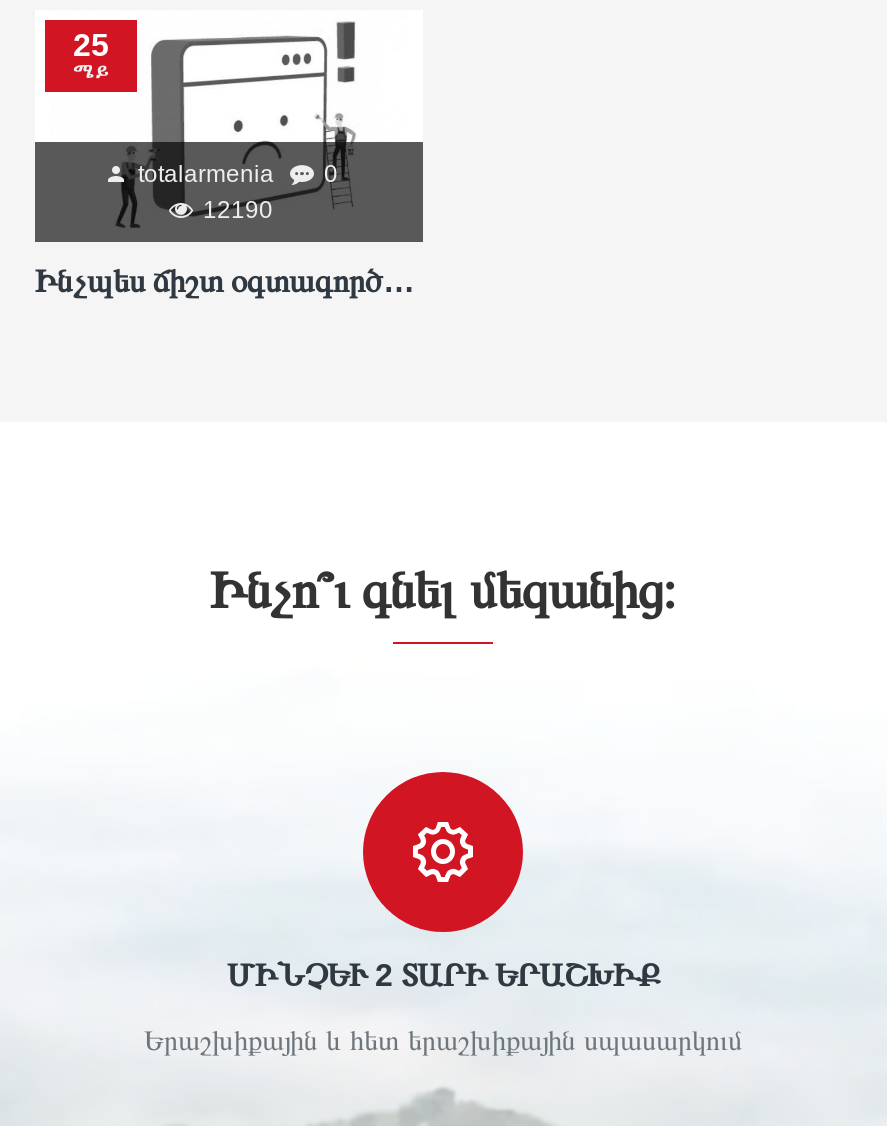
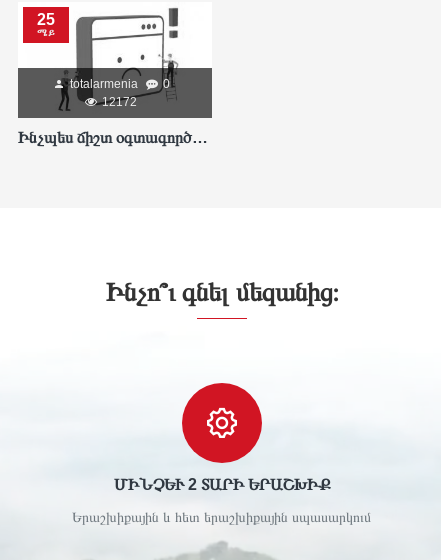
[203,196,273,224] 12190 -> [102,95,137,109] 12172

